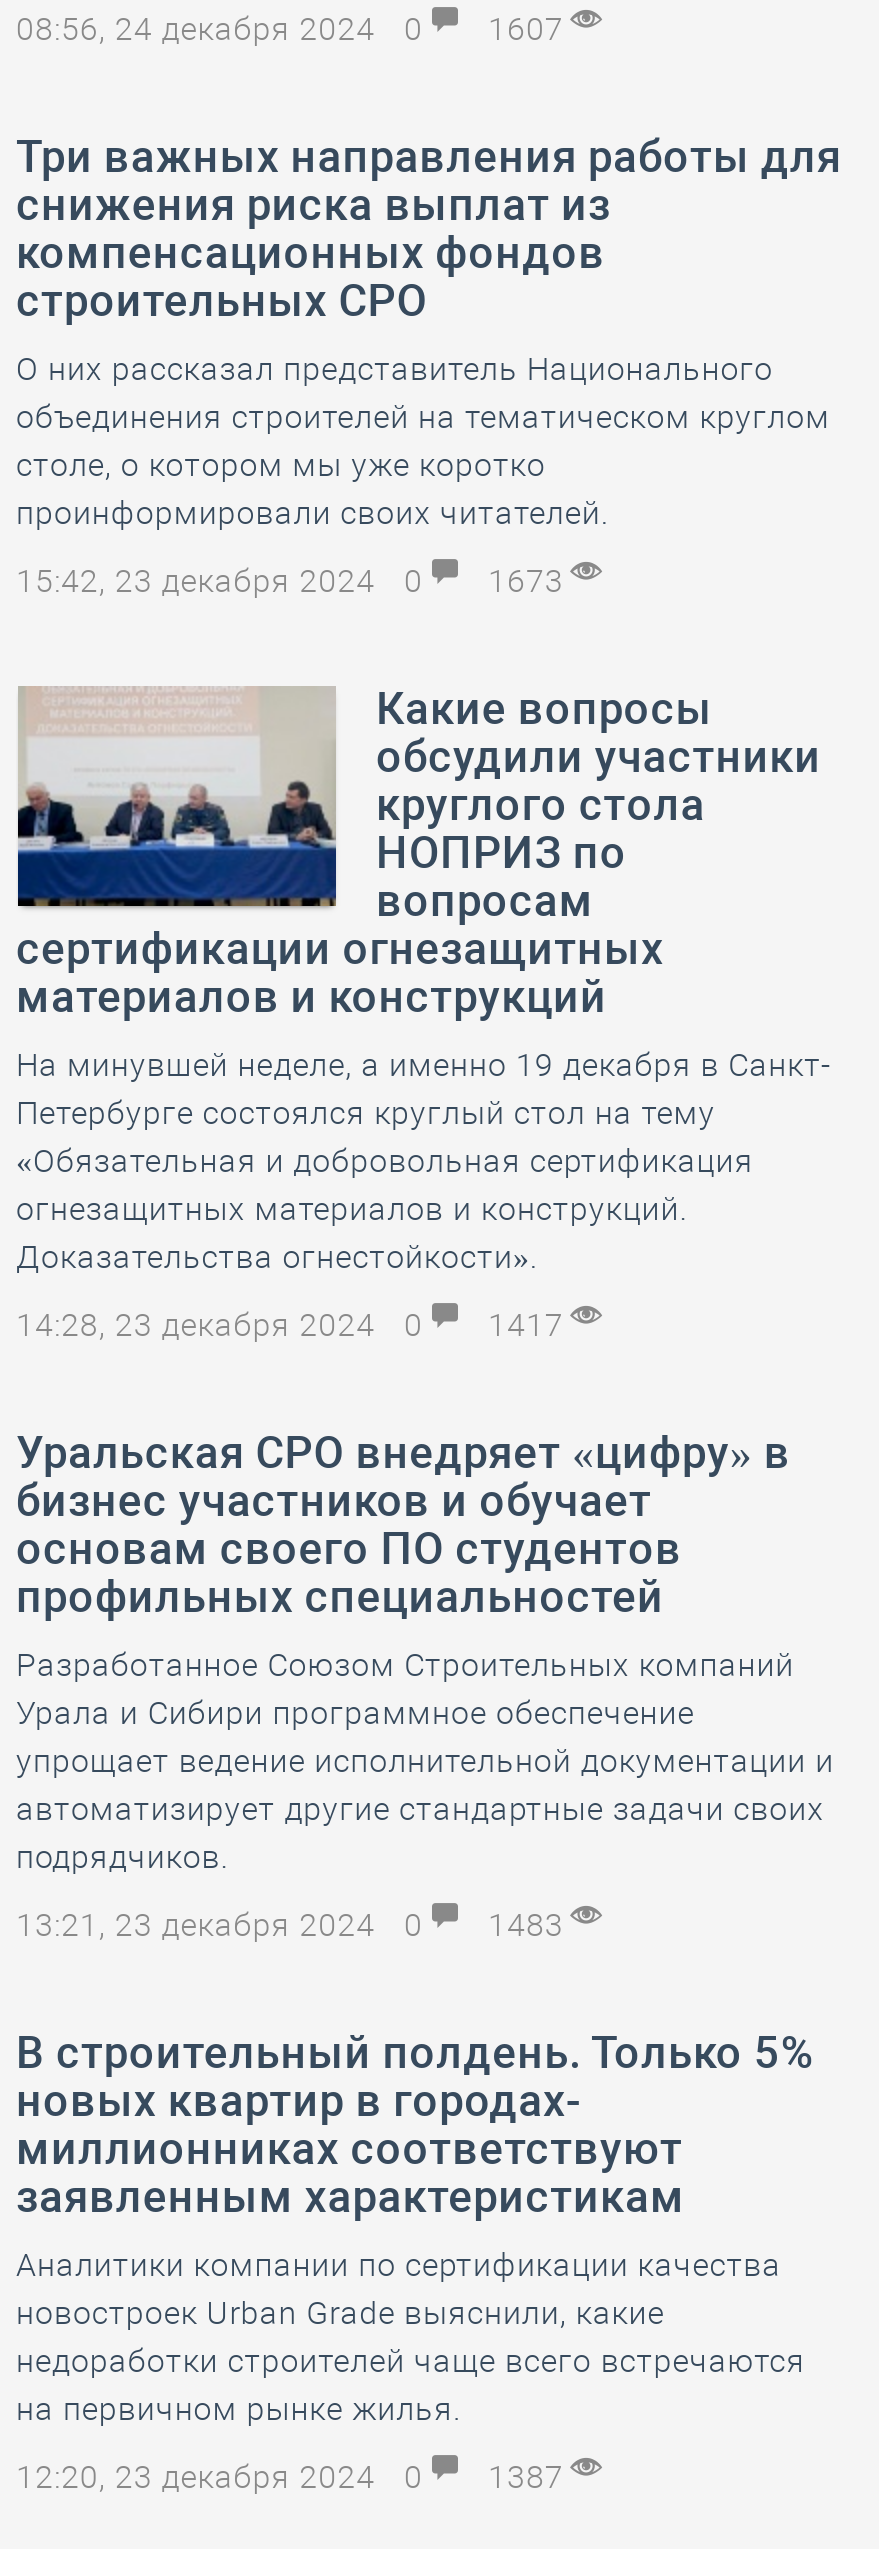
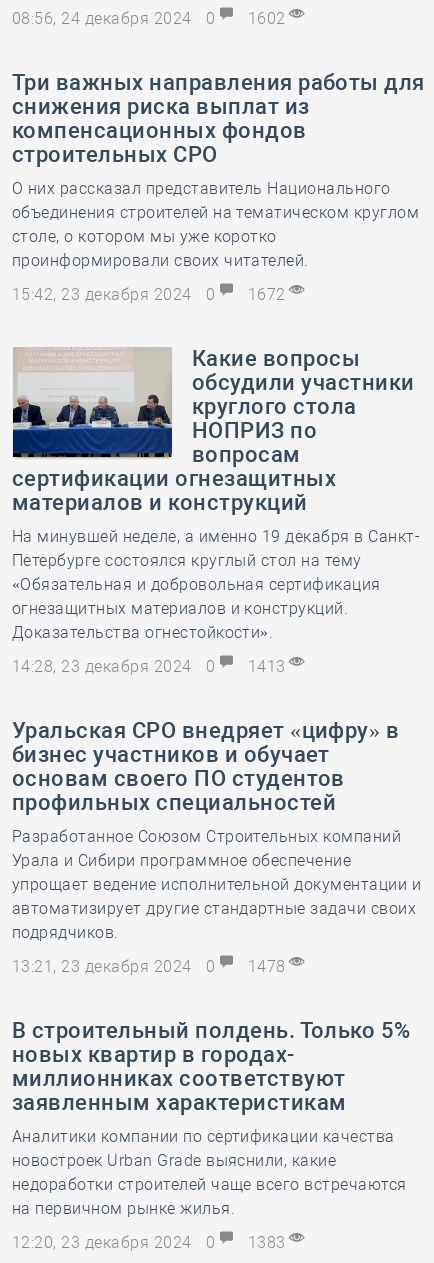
[16,10,573,48] 08:56, 24 декабря 2024 0 1607 -> [12,9,290,28] 08:56, 24 декабря 2024 0 1602
[16,562,573,600] 15:42, 23 декабря 2024 0 1673 -> [12,285,290,304] 15:42, 23 декабря 2024 0 1672
[16,1306,573,1344] 14:28, 23 декабря 2024 0 1417 -> [12,657,290,676] 14:28, 23 декабря 2024 0 1413
[16,1906,573,1944] 13:21, 23 декабря 2024 0 1483 -> [12,957,290,976] 13:21, 23 декабря 2024 0 1478
[16,2458,573,2496] 12:20, 23 декабря 2024 0 1387 -> [12,1233,290,1252] 12:20, 23 декабря 2024 0 1383

